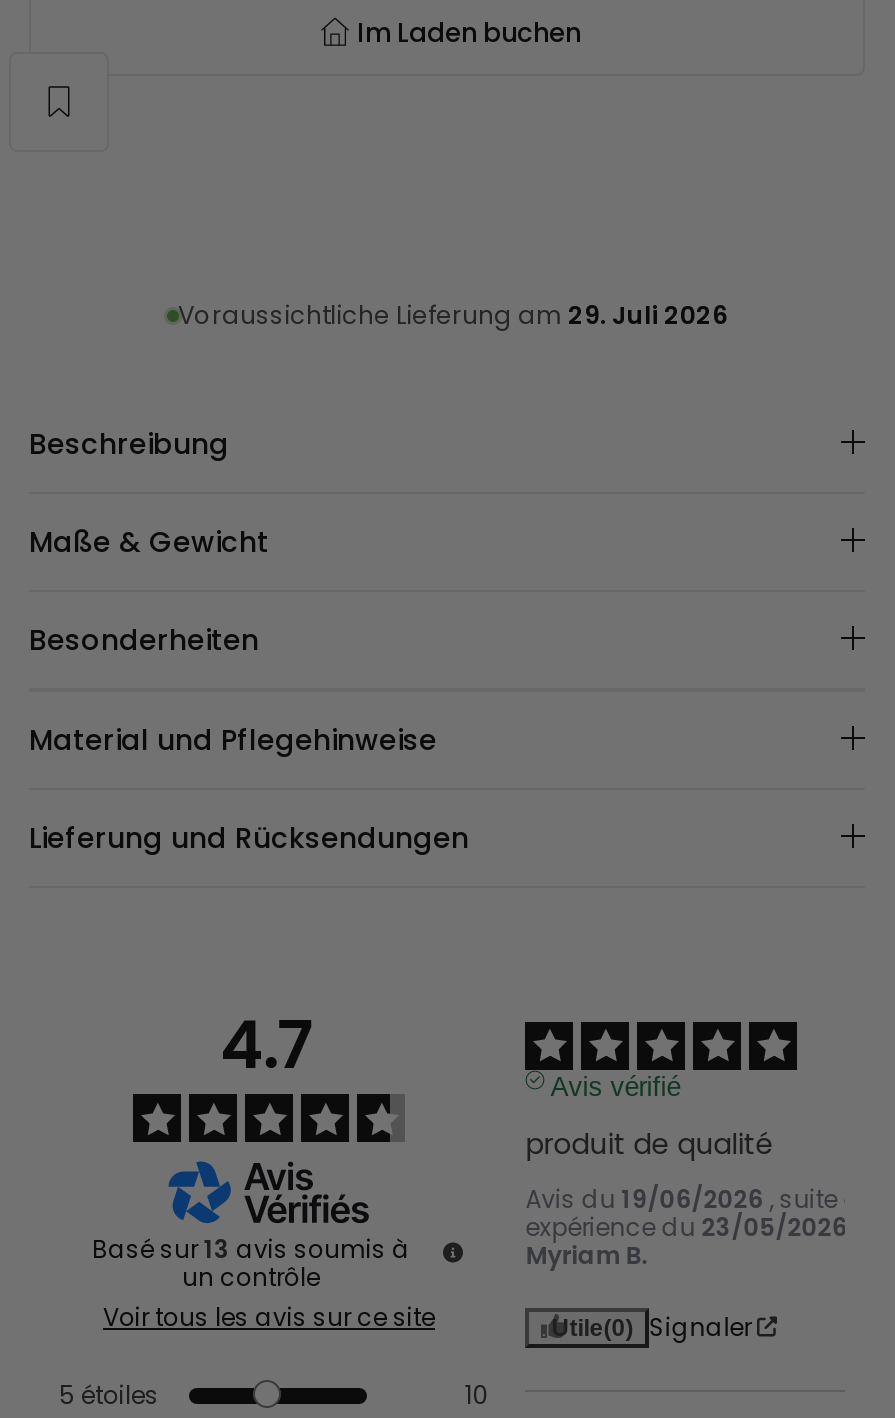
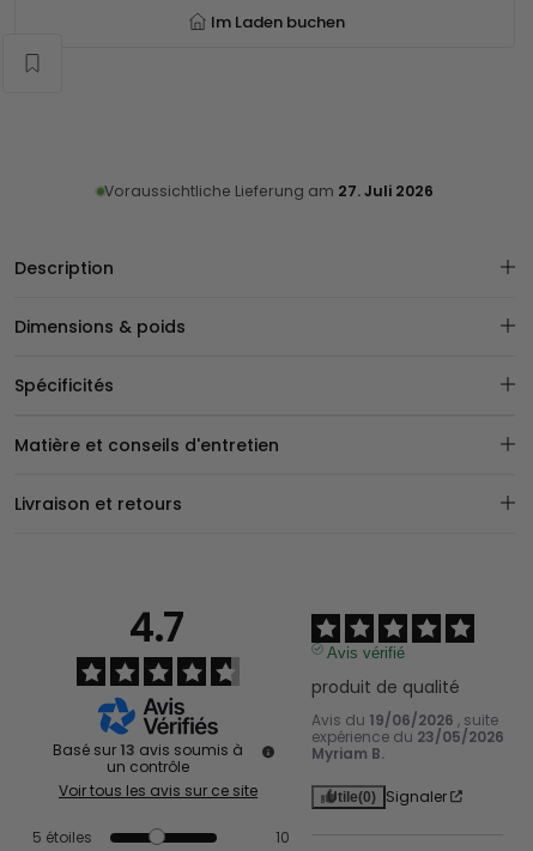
[178,298,728,332] Voraussichtliche Lieferung am 29. Juli 2026 -> [104,181,433,201] Voraussichtliche Lieferung am 27. Juli 2026
[29,424,229,464] Beschreibung -> [14,256,114,280] Description
[29,522,269,562] Maße & Gewicht -> [14,315,186,339] Dimensions & poids
[29,620,259,660] Besonderheiten -> [14,373,114,397] Spécificités
[29,720,437,760] Material und Pflegehinweise -> [14,433,279,457] Matière et conseils d'entretien
[29,818,469,858] Lieferung und Rücksendungen -> [14,492,182,516] Livraison et retours

